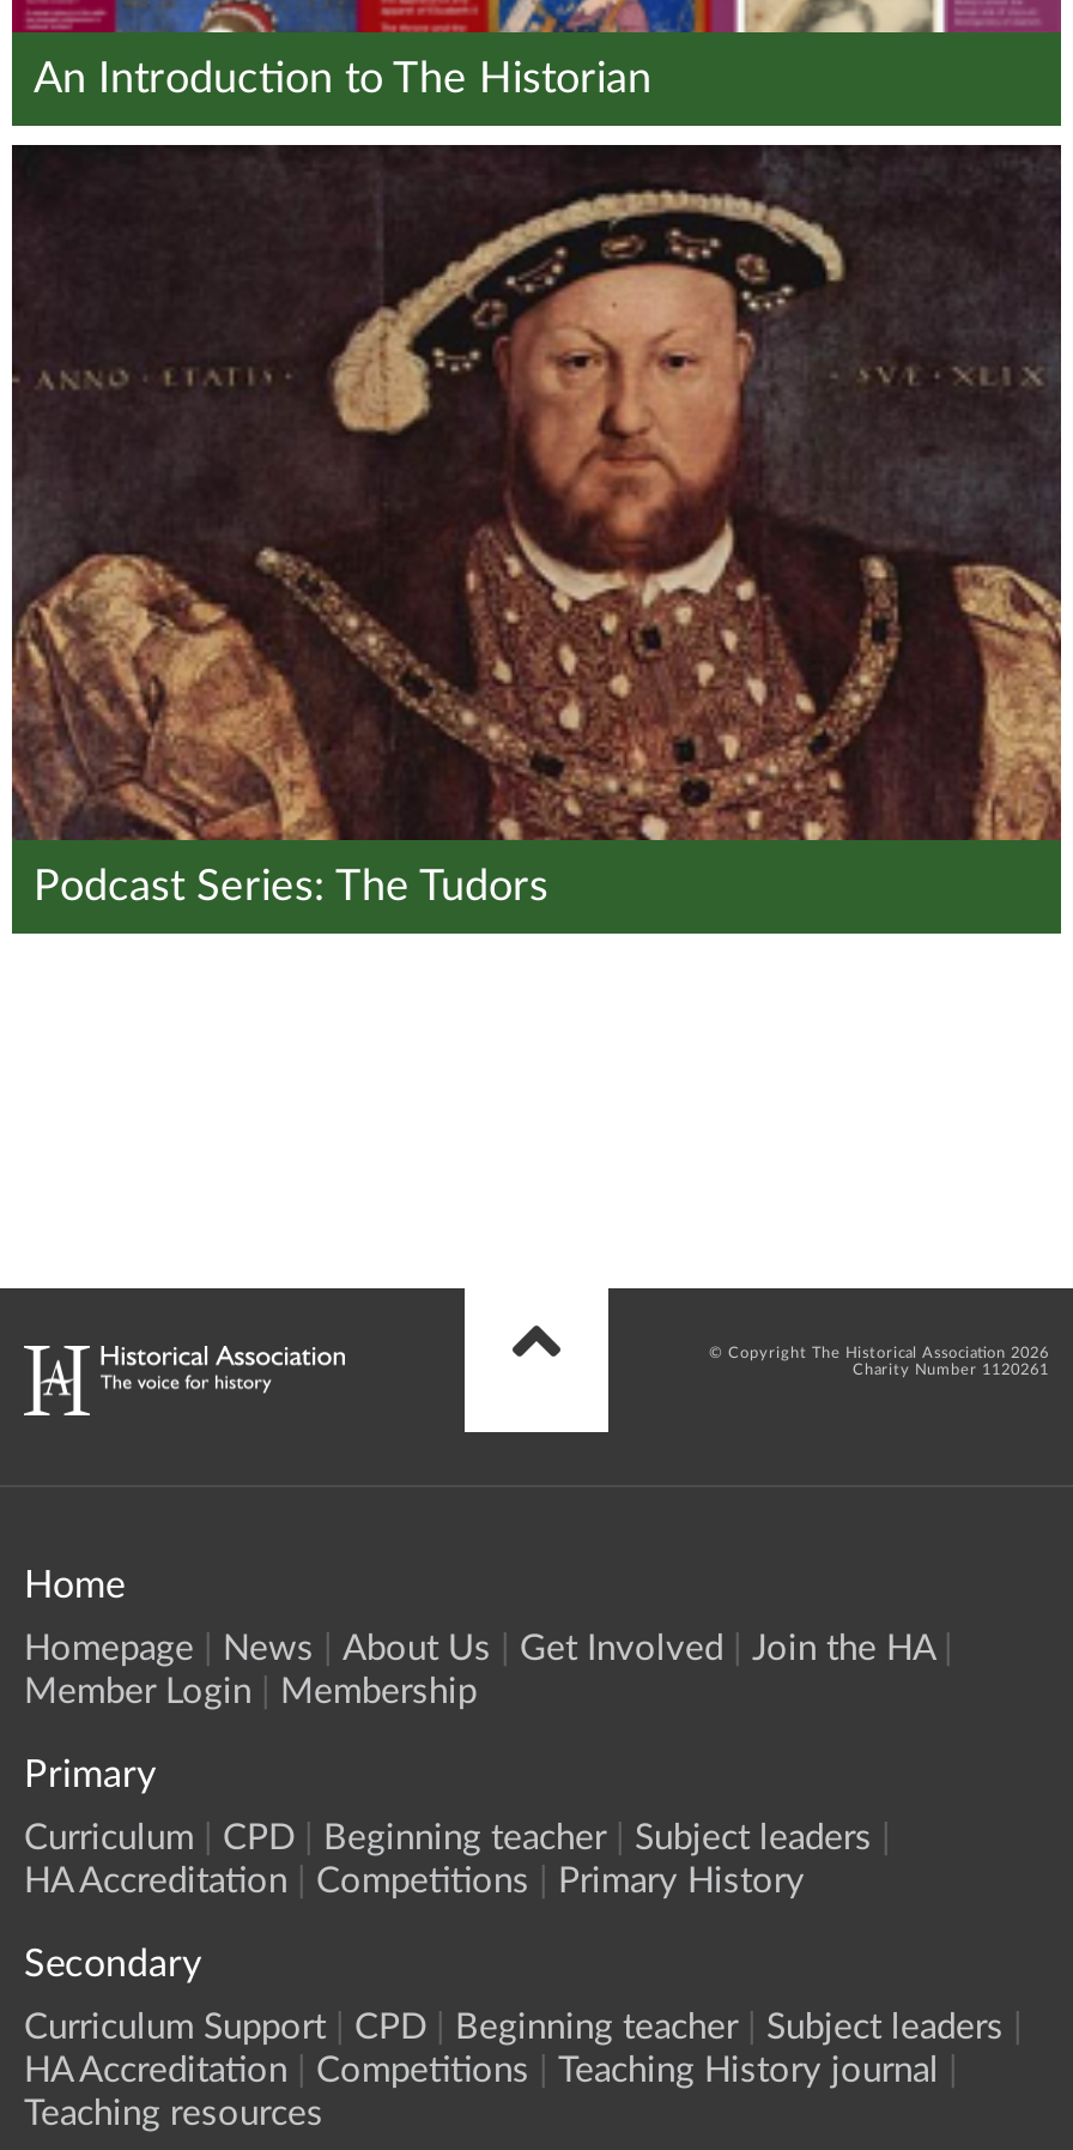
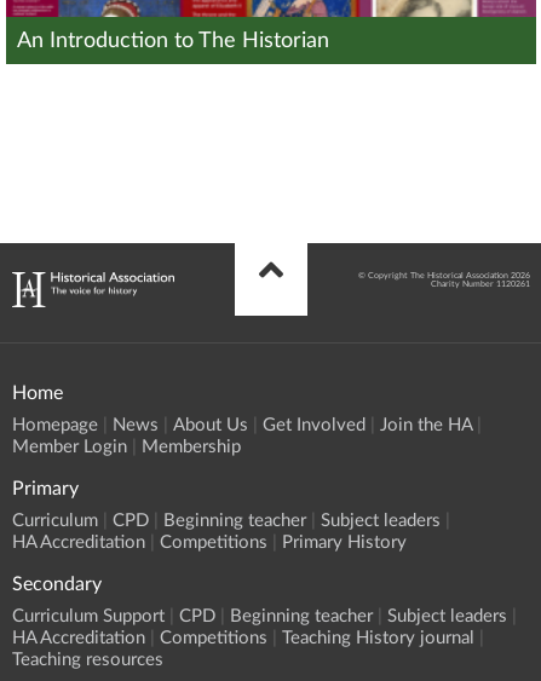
[10,125,1063,906] [image] | Podcast Series: The Tudors -> none

